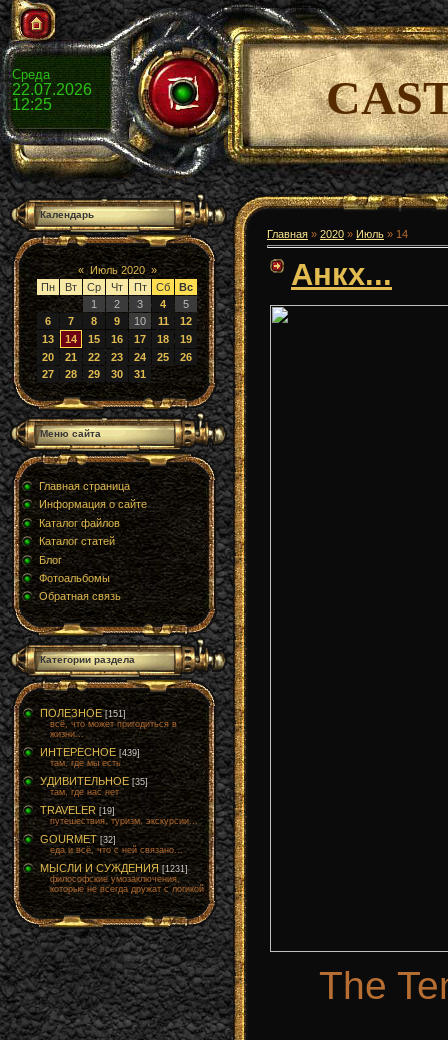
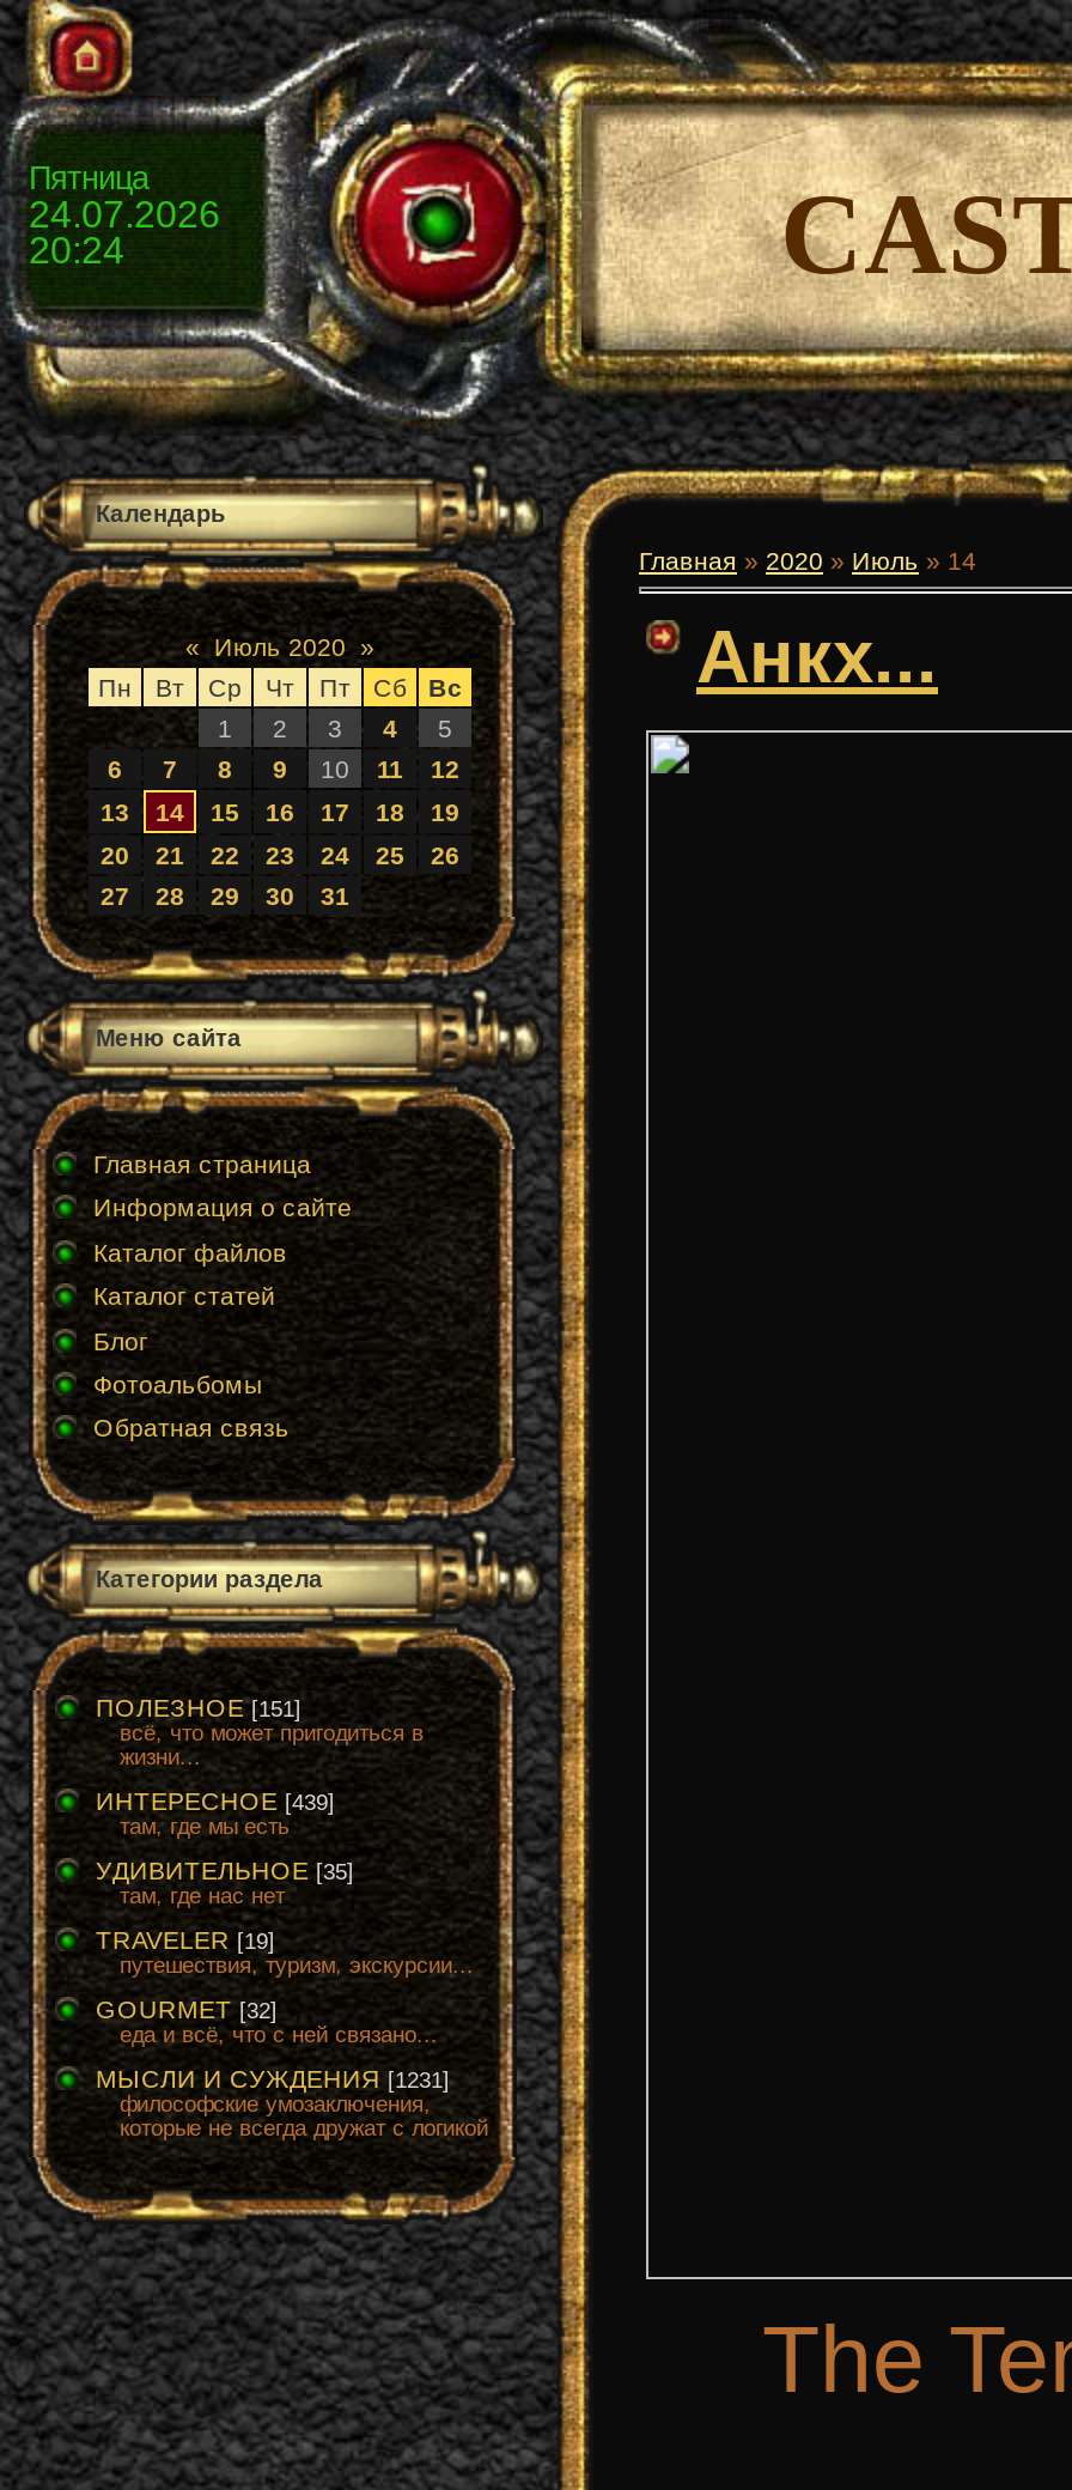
[12,67,92,113] Среда | 22.07.2026 | 12:25 -> [29,160,220,271] Пятница | 24.07.2026 | 20:24

